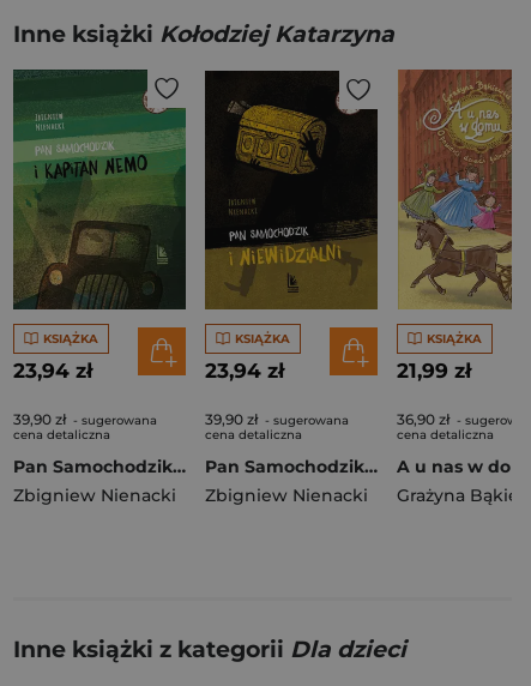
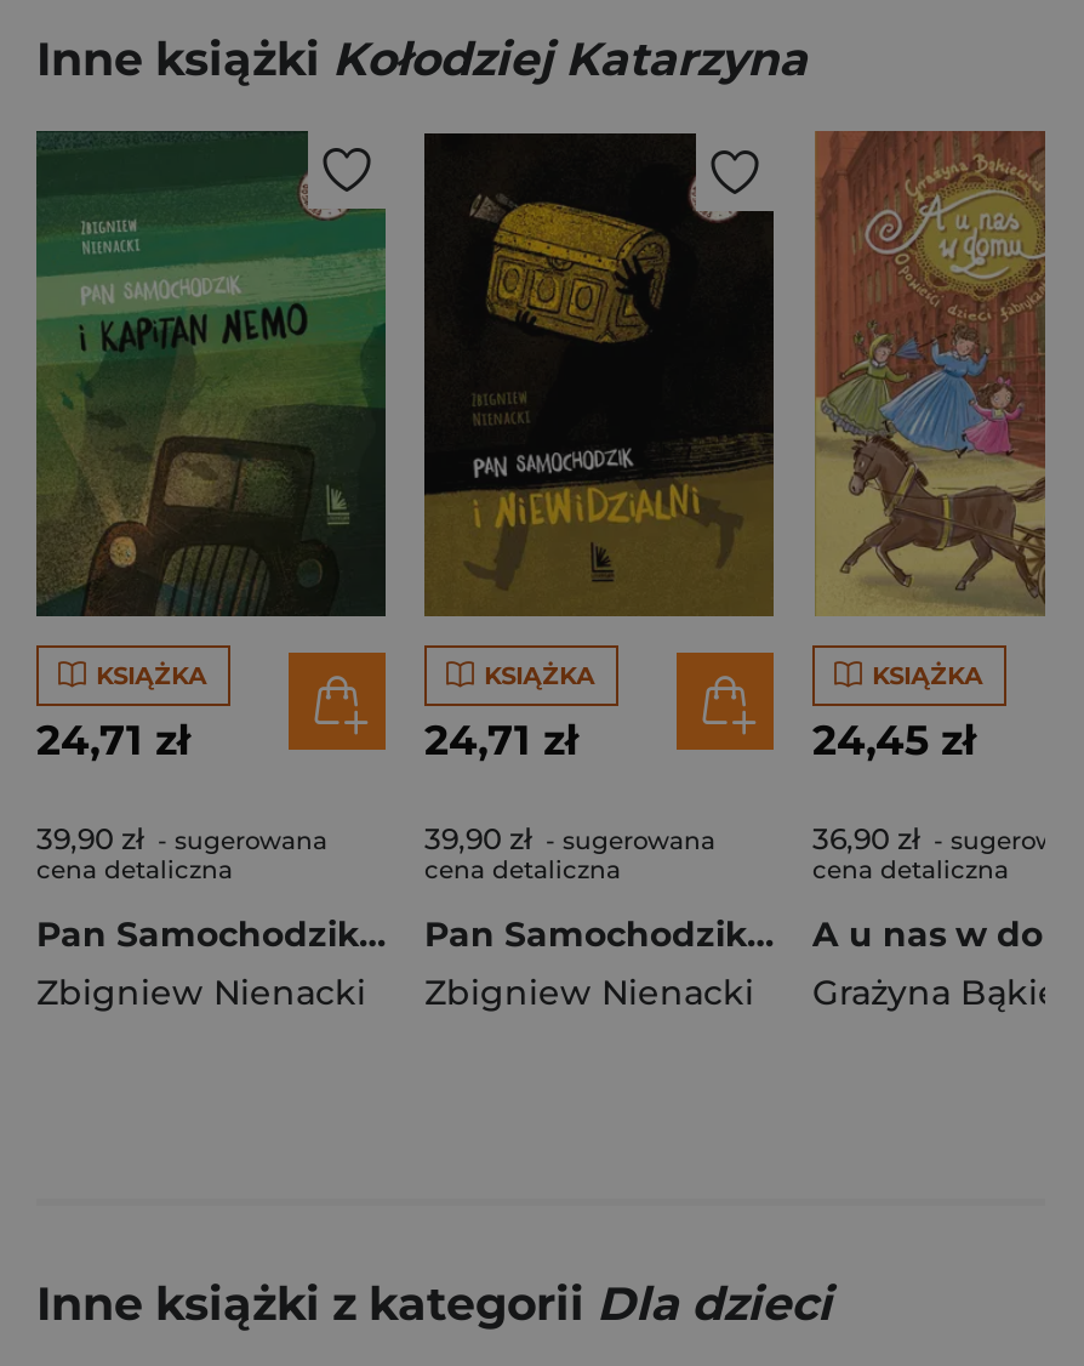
[13,359,92,383] 23,94 zł -> [36,716,189,764] 24,71 zł
[205,359,284,383] 23,94 zł -> [424,716,577,764] 24,71 zł
[397,359,471,383] 21,99 zł -> [812,716,975,764] 24,45 zł

